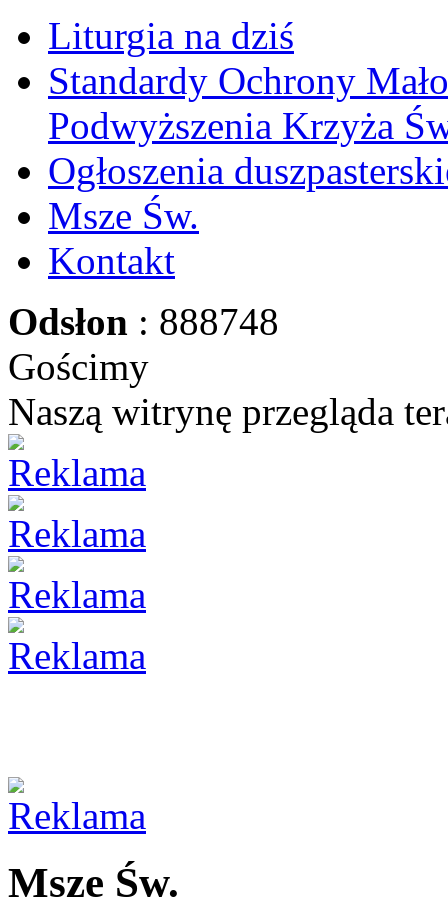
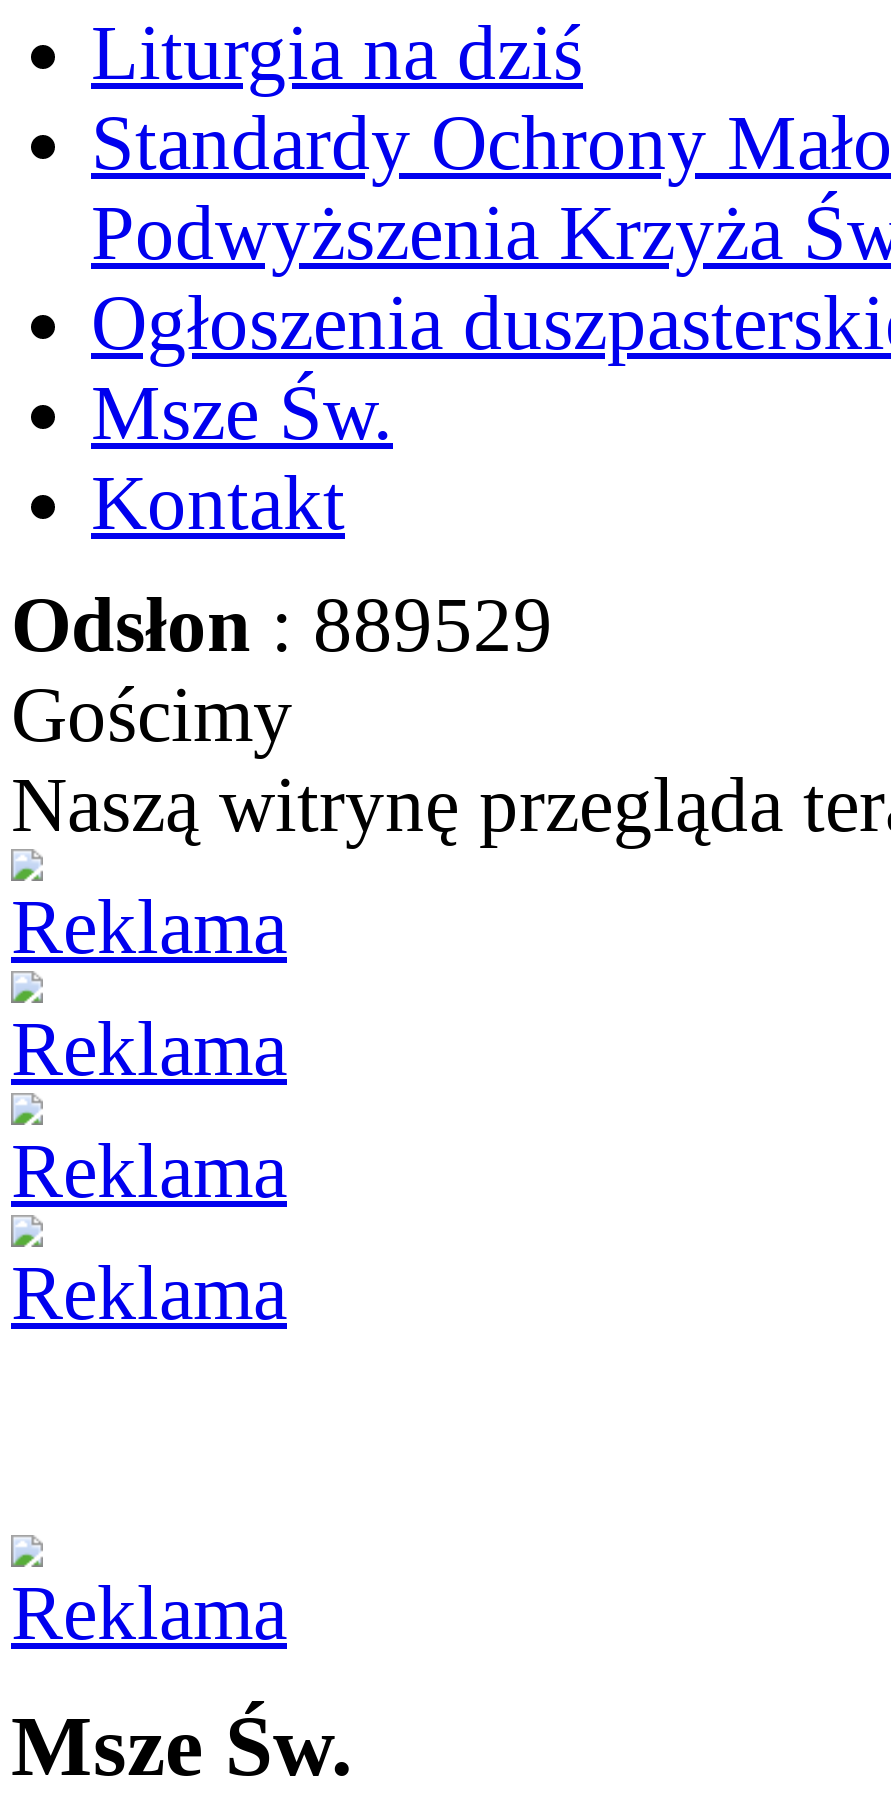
[8,300,279,343] Odsłon: 888748 -> [11,581,553,667] Odsłon: 889529

